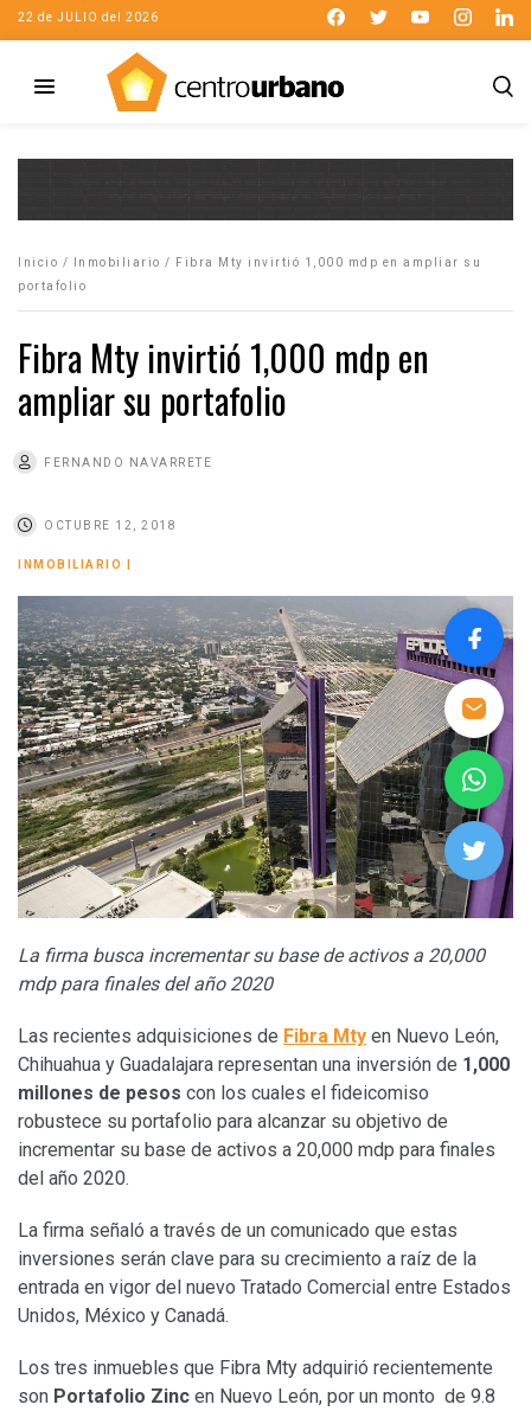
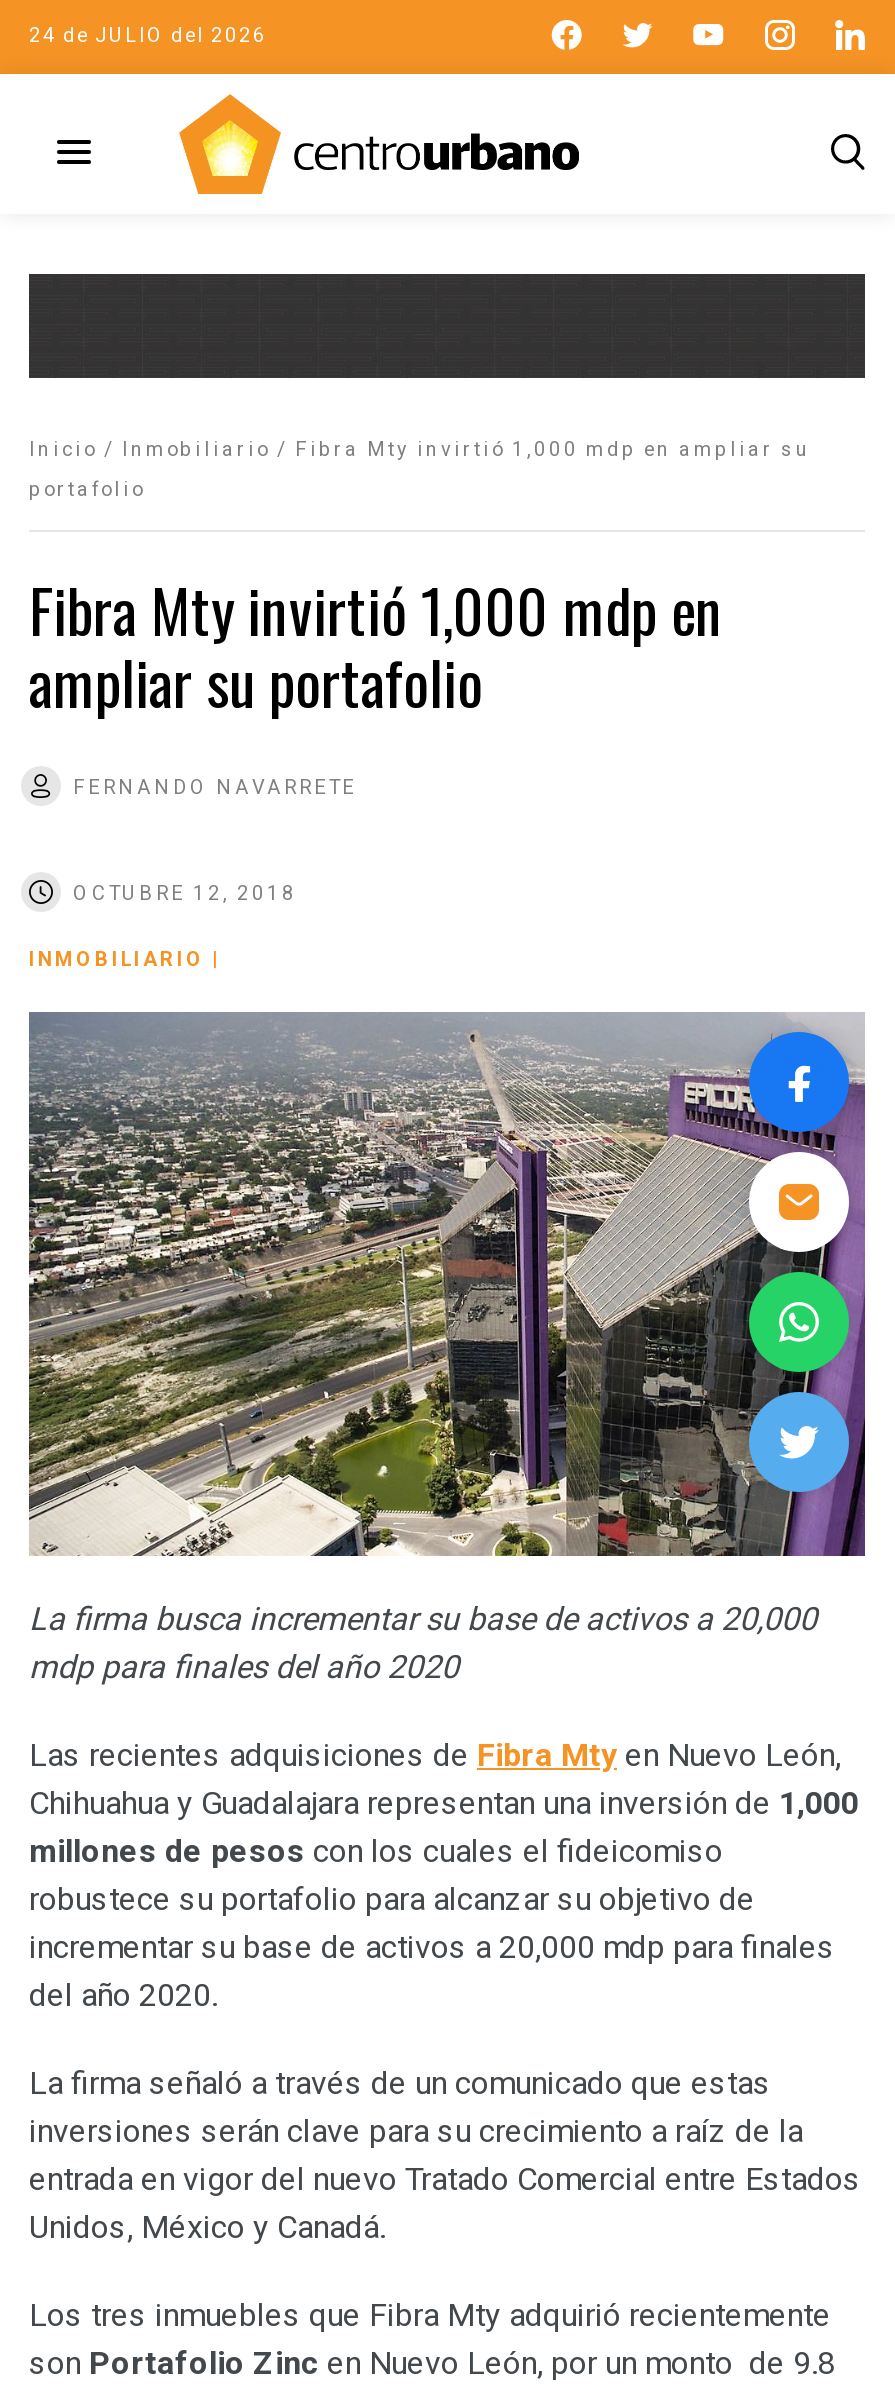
[18,10,159,23] 22 de JULIO del 2026 -> [29,23,267,45] 24 de JULIO del 2026

